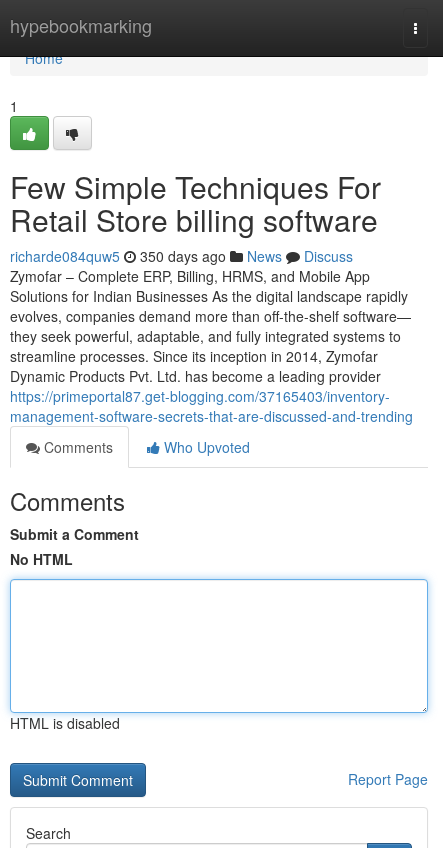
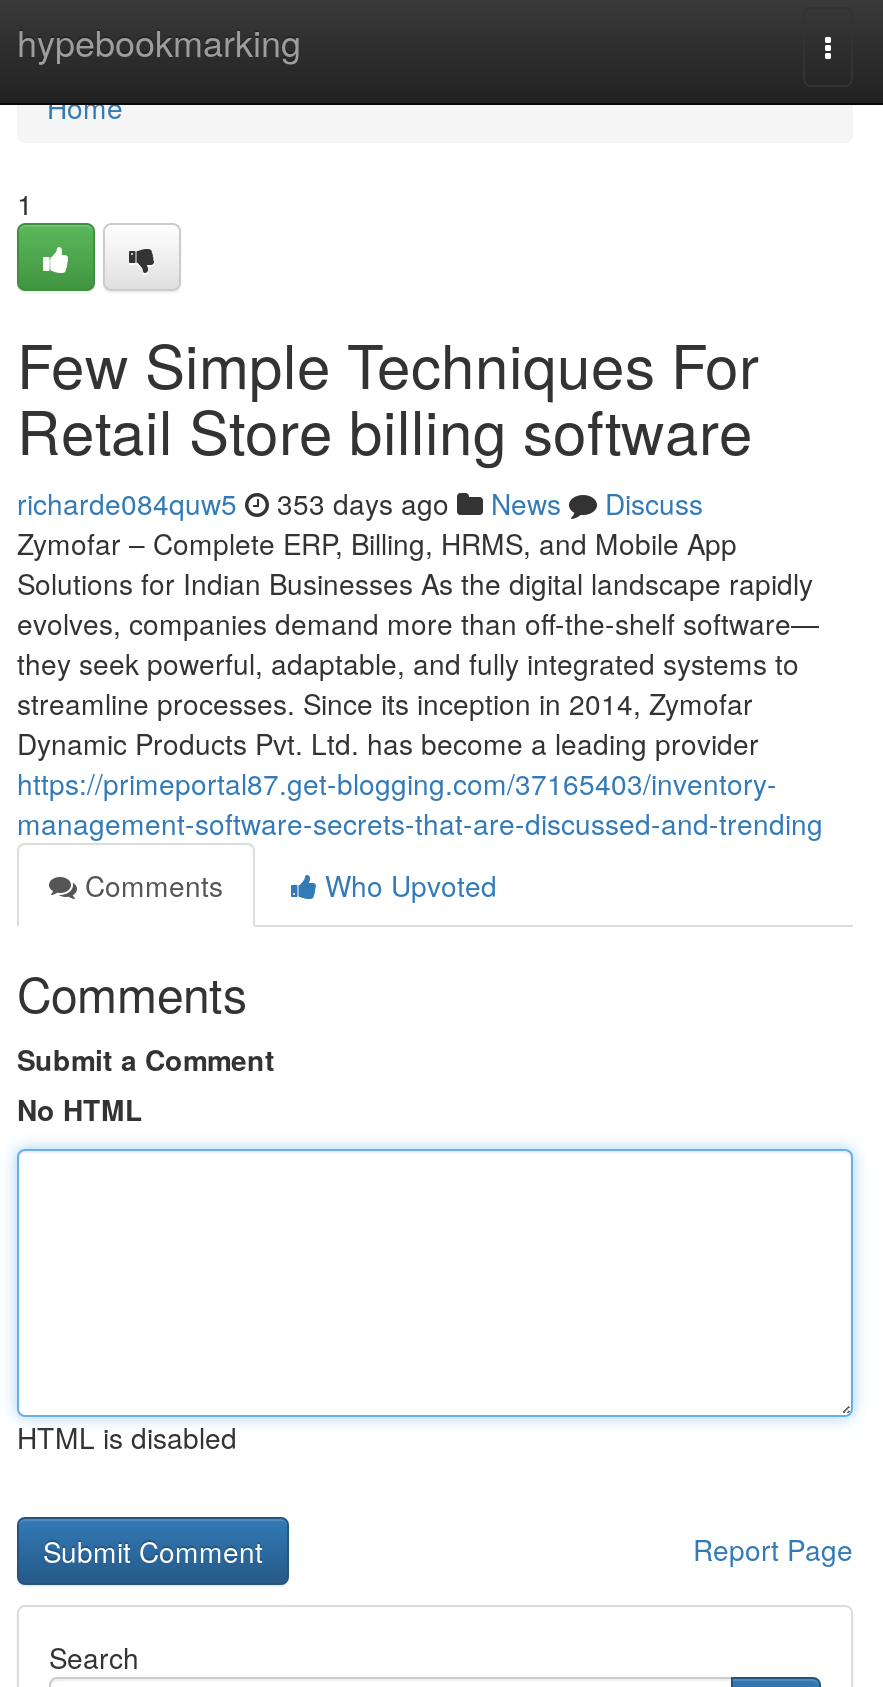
[10,246,353,266] richarde084quw5 350 days ago News Discuss -> [17,483,703,523] richarde084quw5 353 days ago News Discuss

